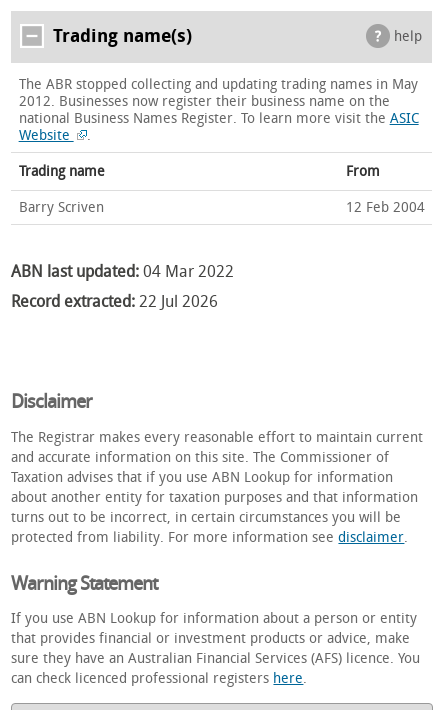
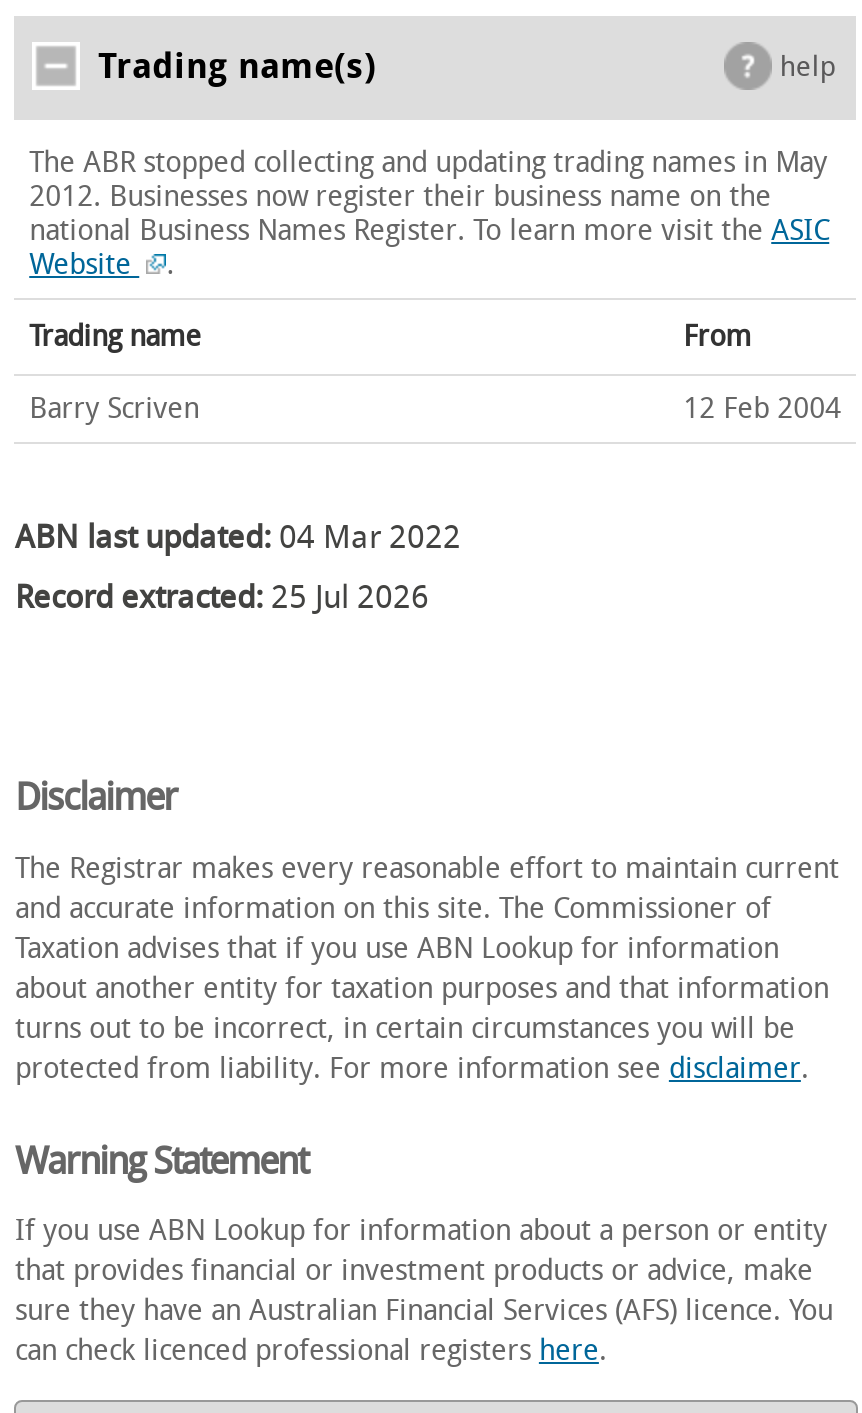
[11,292,218,311] Record extracted: 22 Jul 2026 -> [15,577,429,615] Record extracted: 25 Jul 2026

